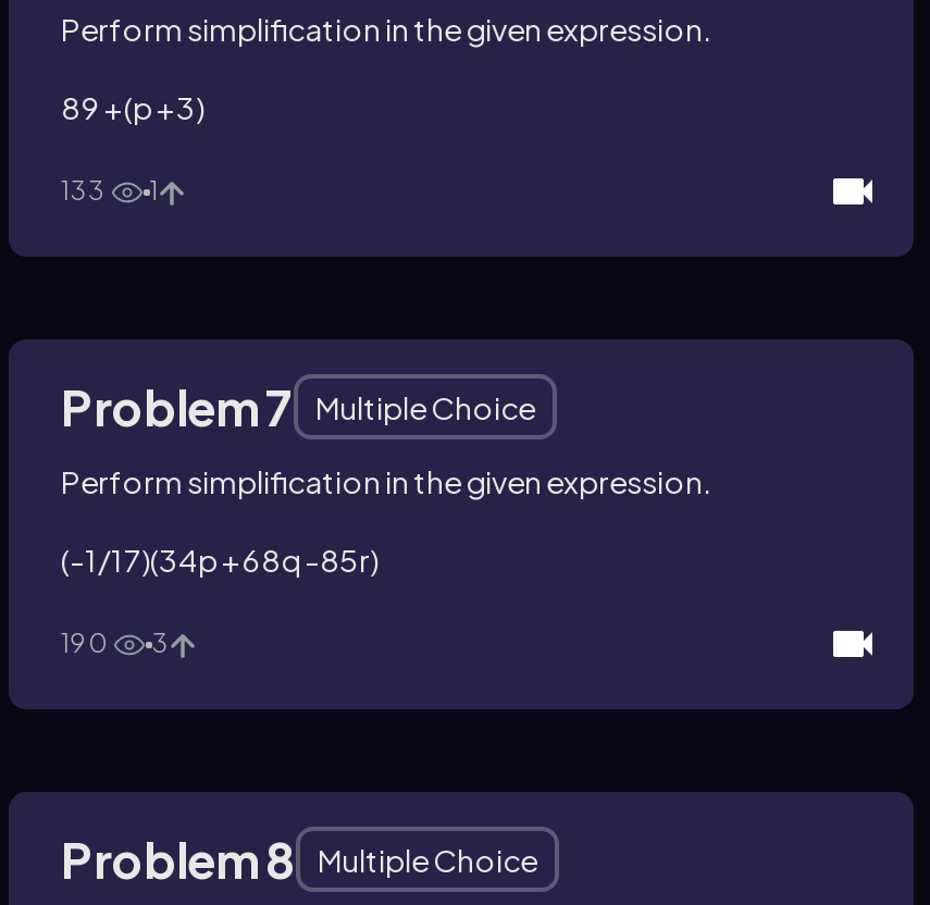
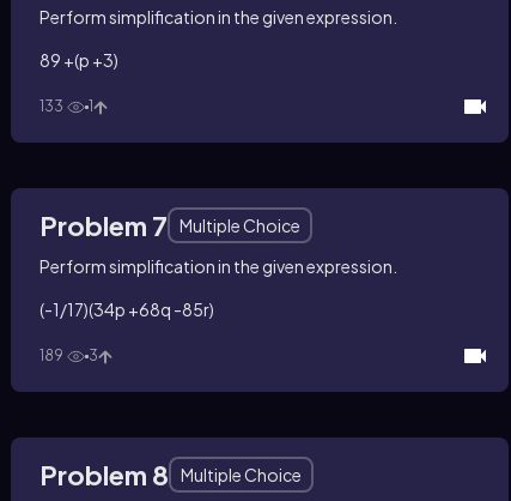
[61,627,108,660] 190 -> [39,347,64,365] 189

